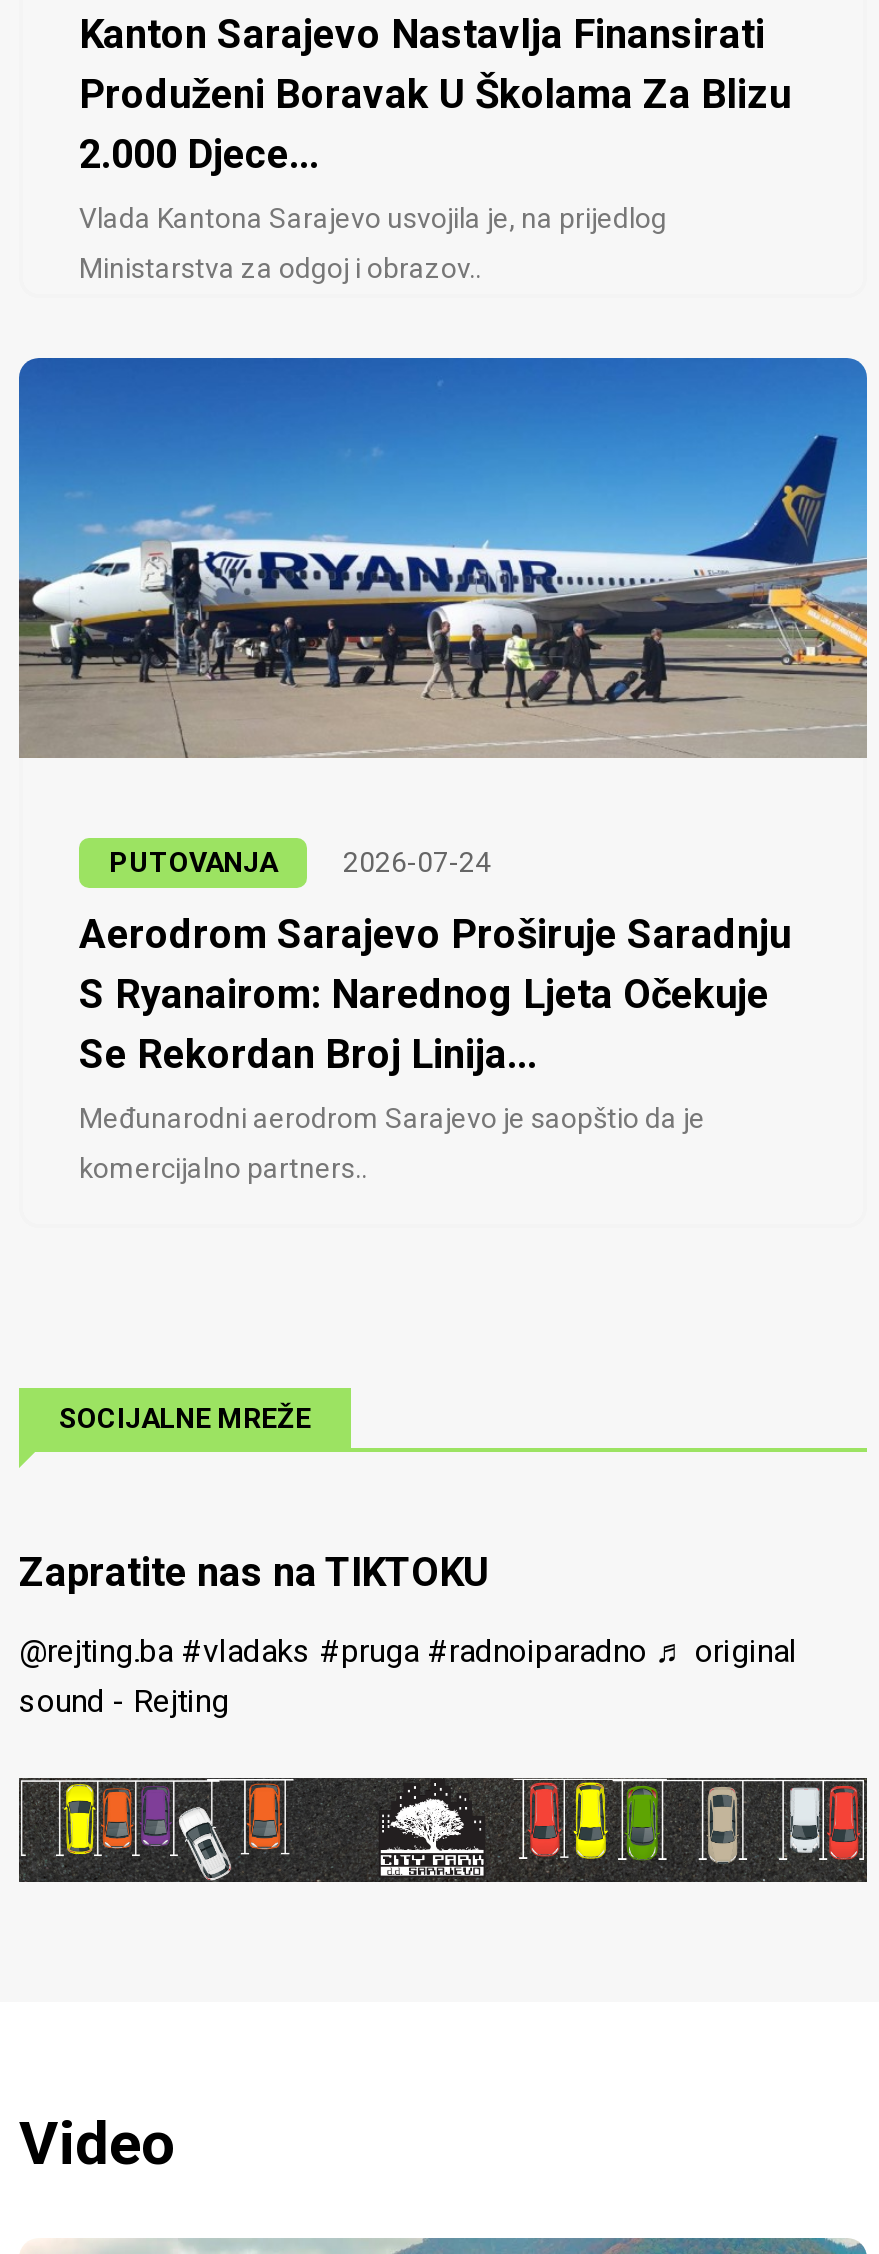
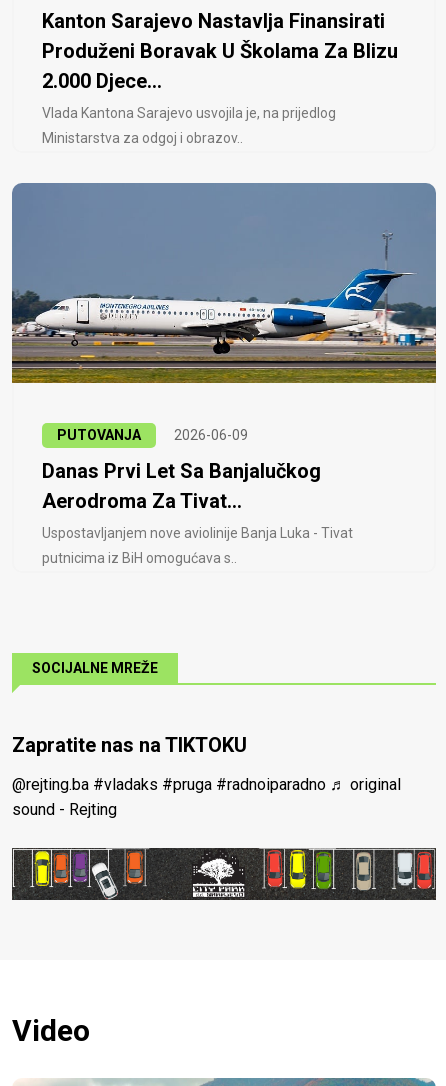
[19,358,869,758] [image] -> [11,183,437,384] [image]
[343,845,491,877] 2026-07-24 -> [174,427,248,443] 2026-06-09
[79,909,791,1077] Aerodrom Sarajevo Proširuje Saradnju | S Ryanairom: Narednog Ljeta Očekuje | Se Rekordan Broj Linija... -> [42,459,321,513] Danas Prvi Let Sa Banjalučkog | Aerodroma Za Tivat...
[79,1101,705,1133] Međunarodni aerodrom Sarajevo je saopštio da je -> [42,525,353,541] Uspostavljanjem nove aviolinije Banja Luka - Tivat
[79,1151,367,1183] komercijalno partners.. -> [42,550,237,566] putnicima iz BiH omogućava s..

